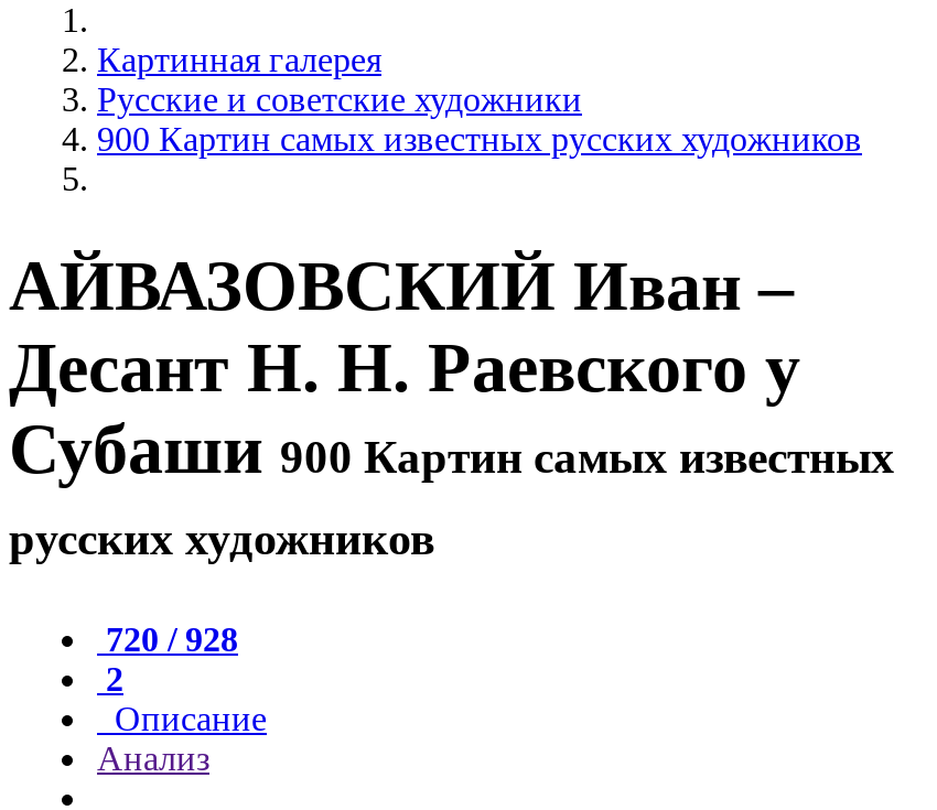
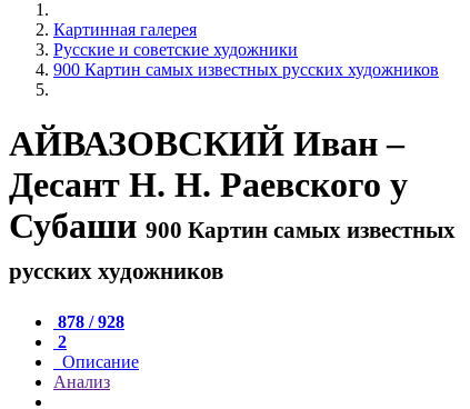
[106,620,238,658] 720 / 928 -> [58,312,124,331] 878 / 928

